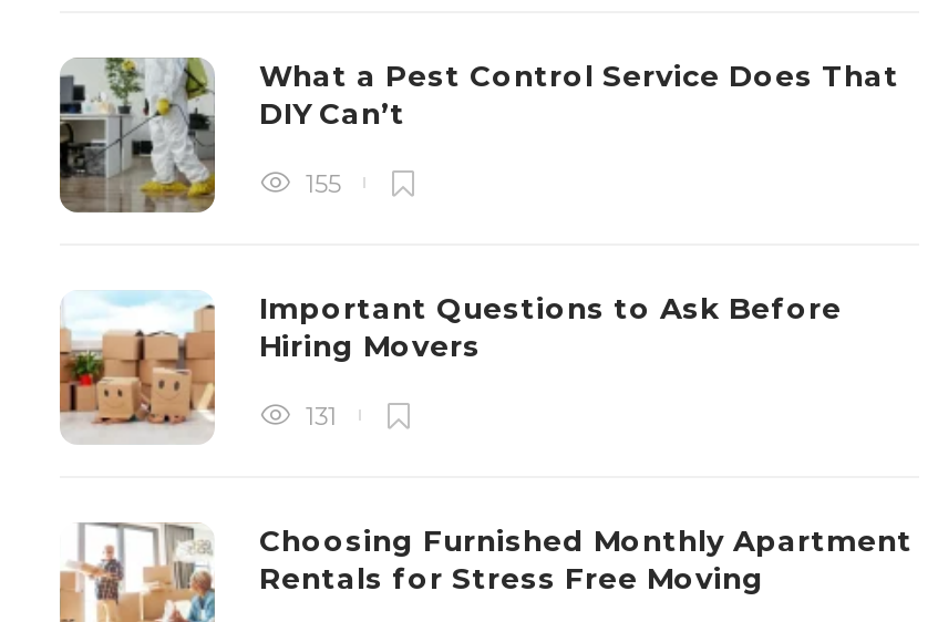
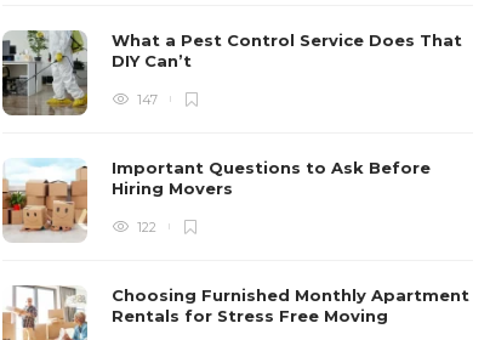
[299,168,341,199] 155 -> [133,91,158,108] 147
[299,400,337,431] 131 -> [133,218,156,235] 122

